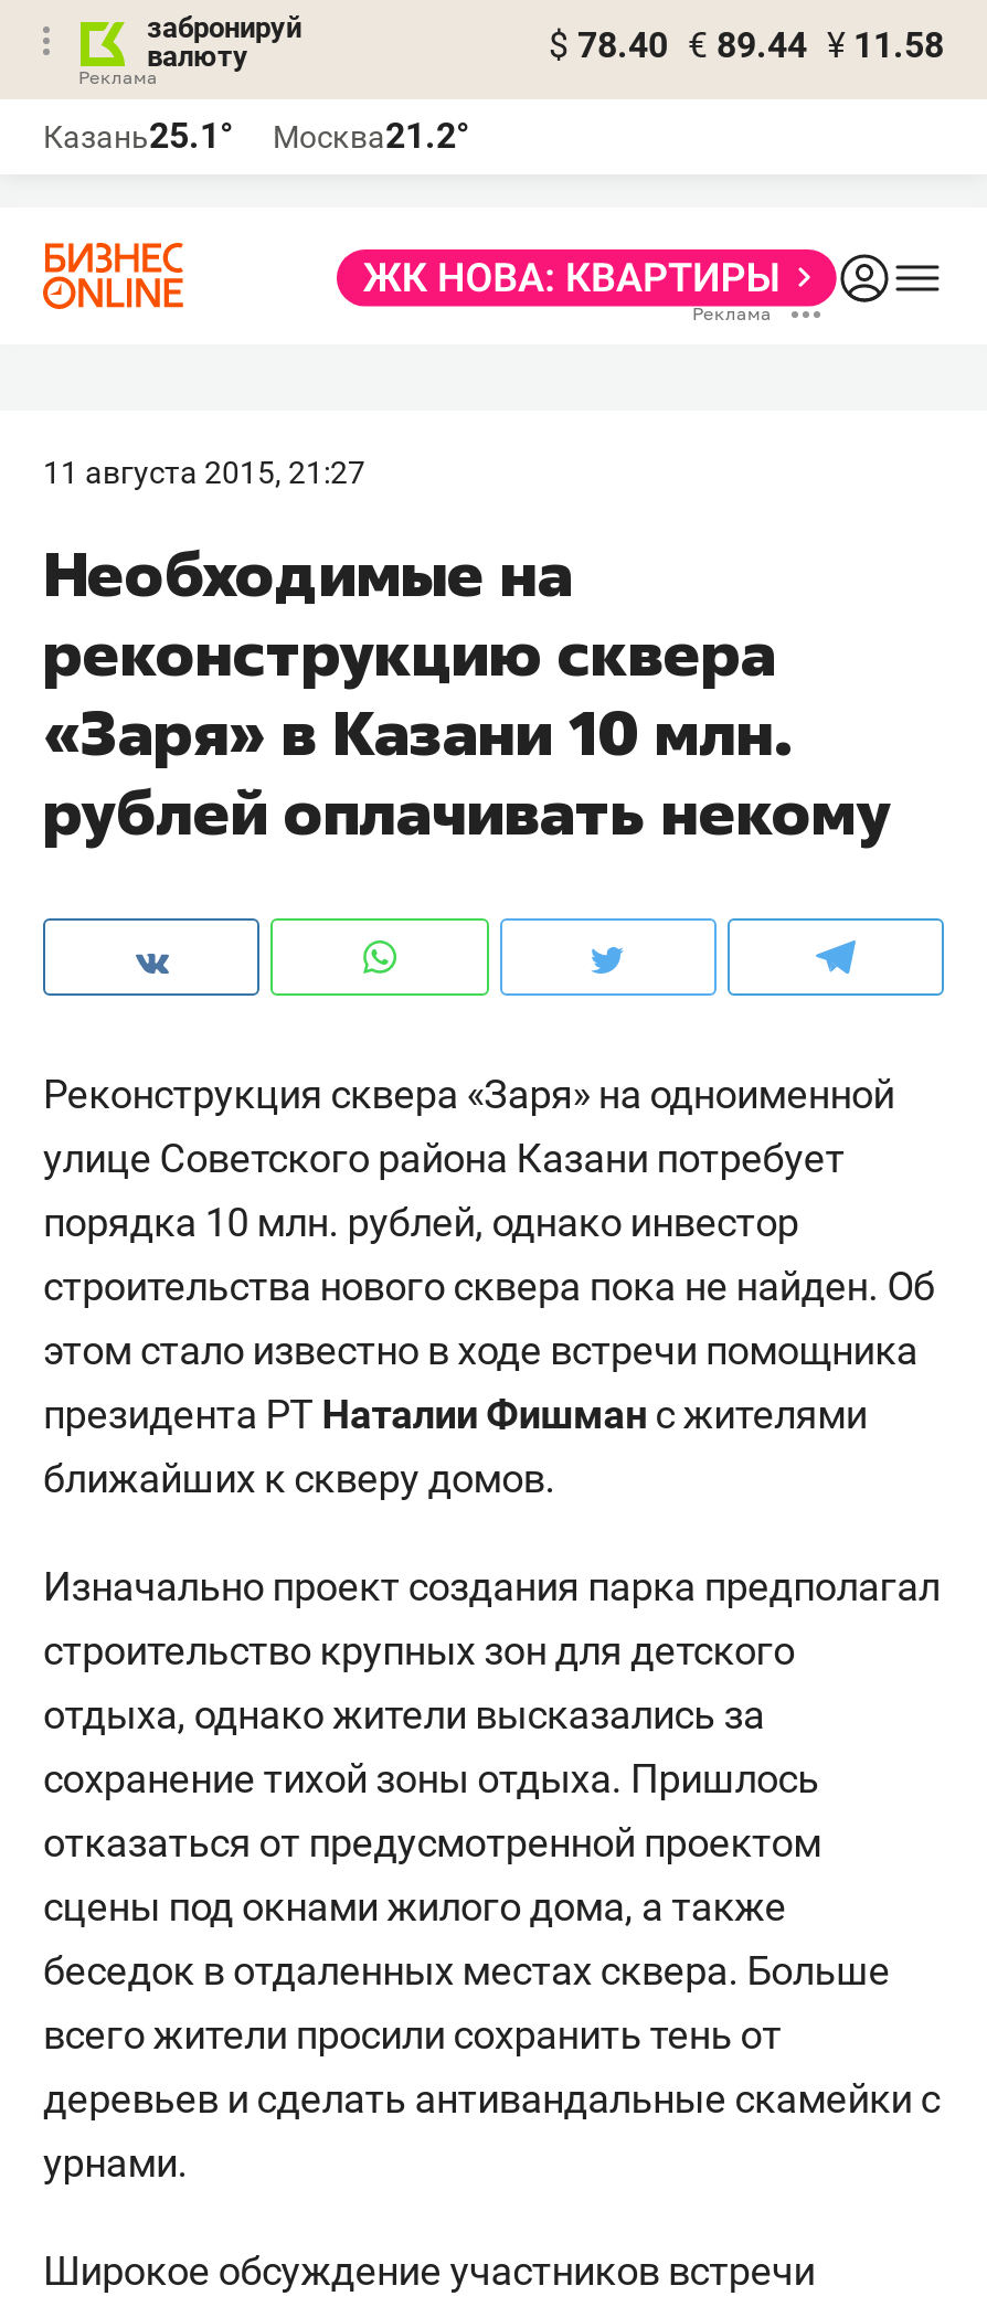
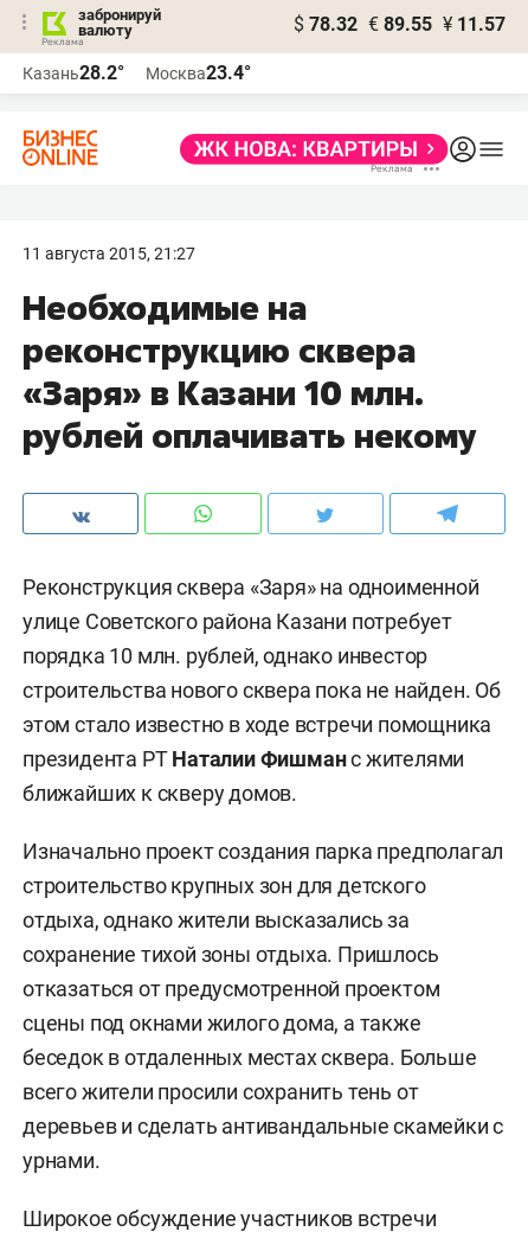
[549,24,944,66] $ 78.40 € 89.44 ¥ 11.58 -> [294,13,506,36] $ 78.32 € 89.55 ¥ 11.57
[43,115,233,157] Казань25.1° -> [22,62,124,84] Казань28.2°
[273,115,469,157] Москва21.2° -> [146,62,251,84] Москва23.4°

